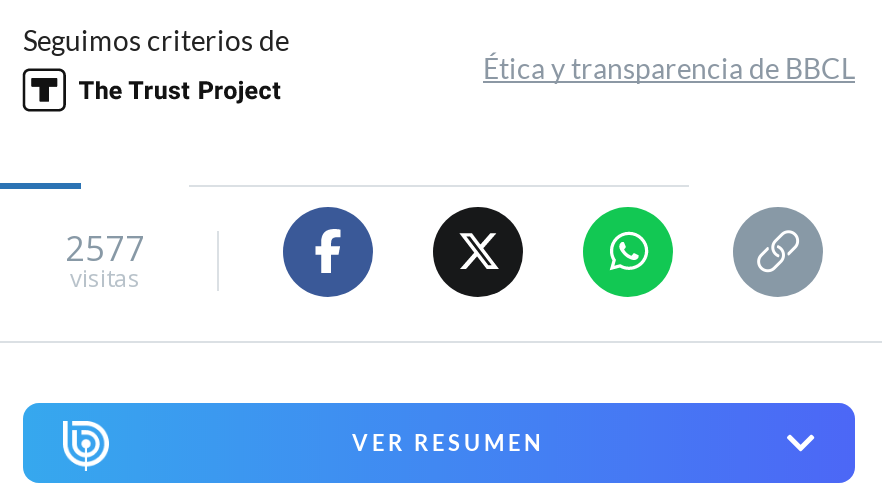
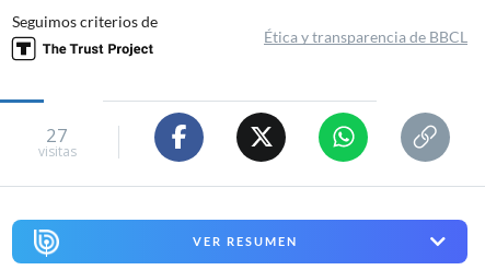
[65,225,145,271] 2577 -> [46,123,68,148] 27

